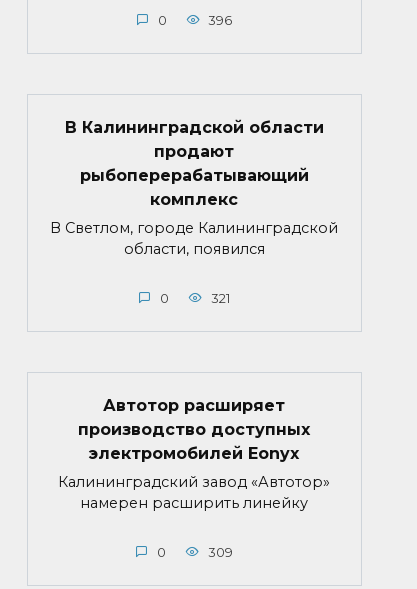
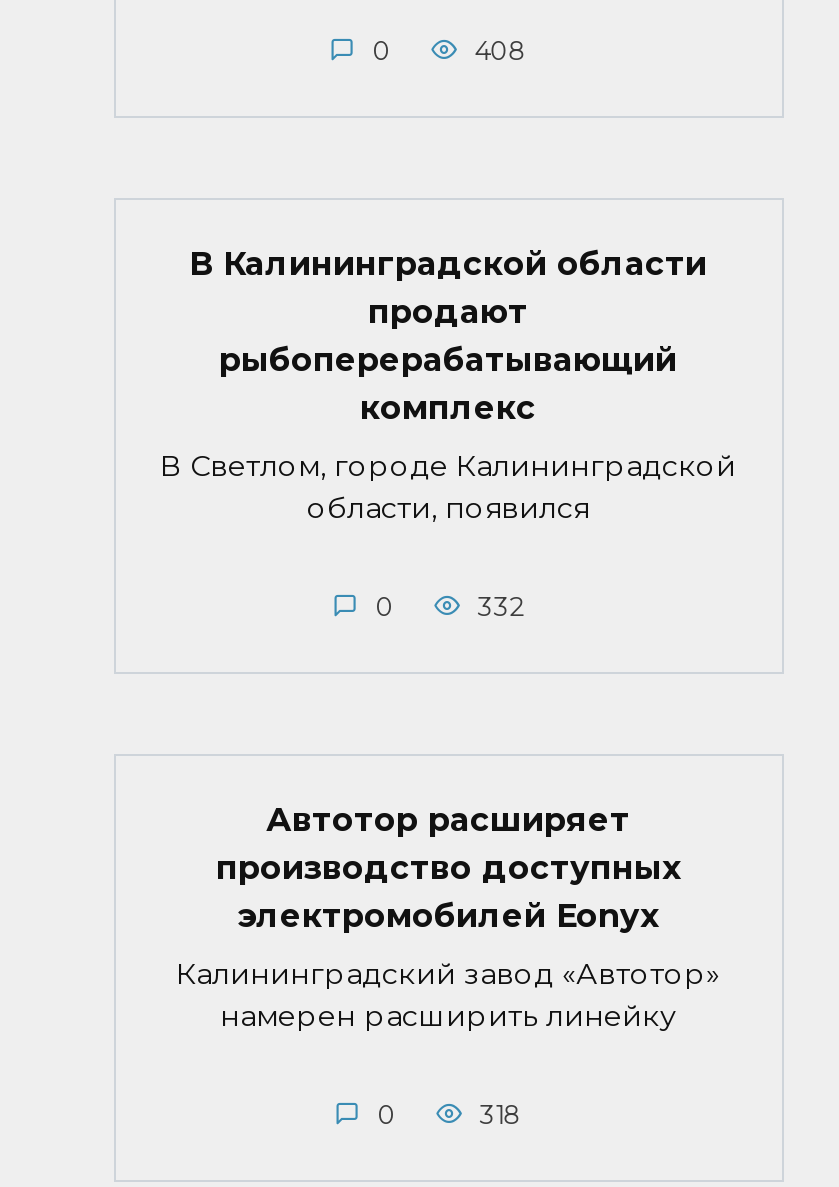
[208,13,232,28] 396 -> [474,35,526,65] 408
[211,291,230,306] 321 -> [478,591,524,621] 332
[208,545,233,560] 309 -> [480,1099,522,1129] 318

